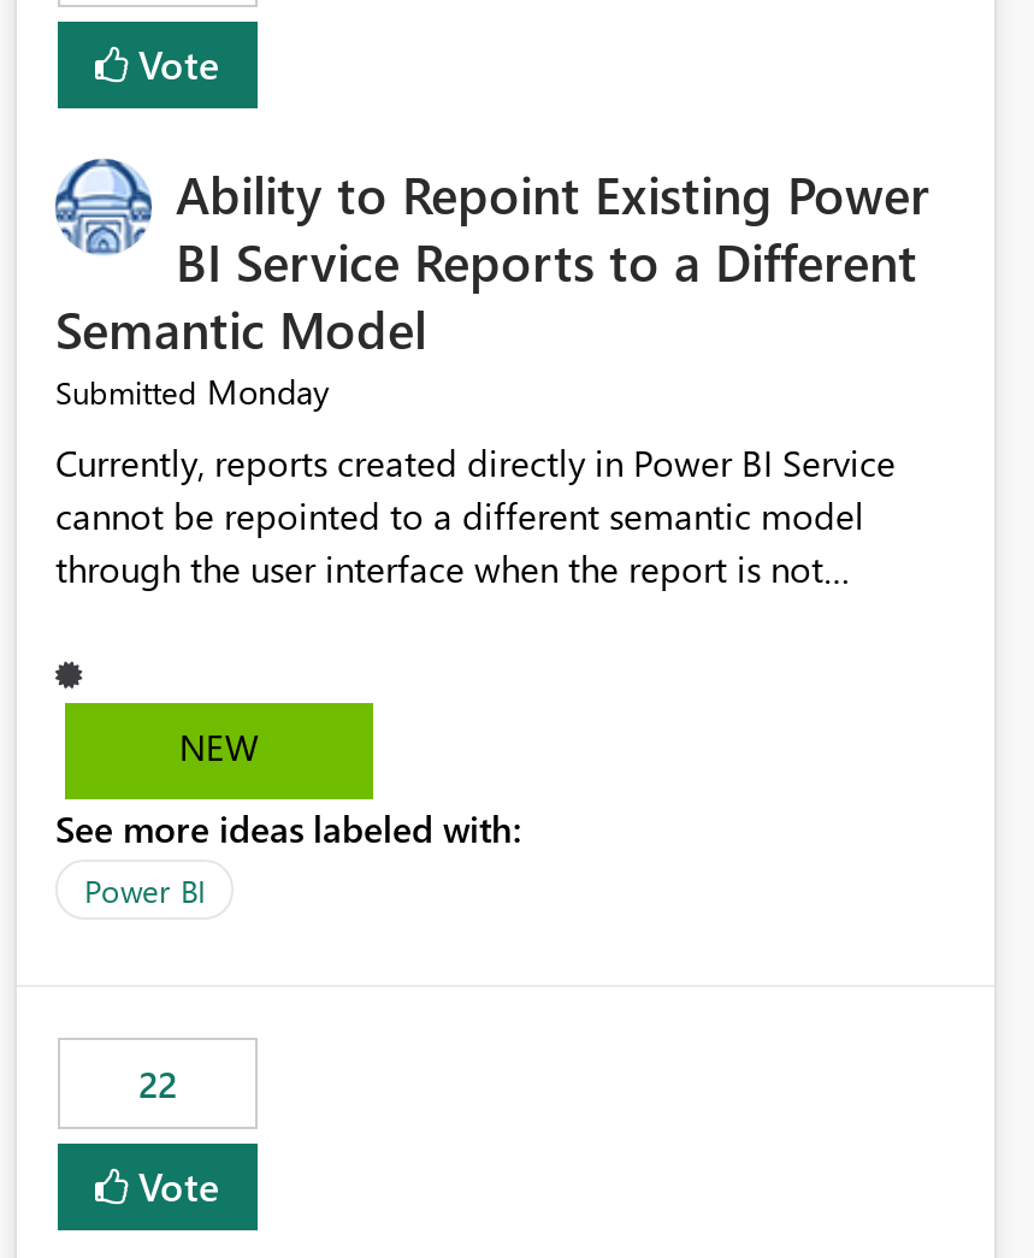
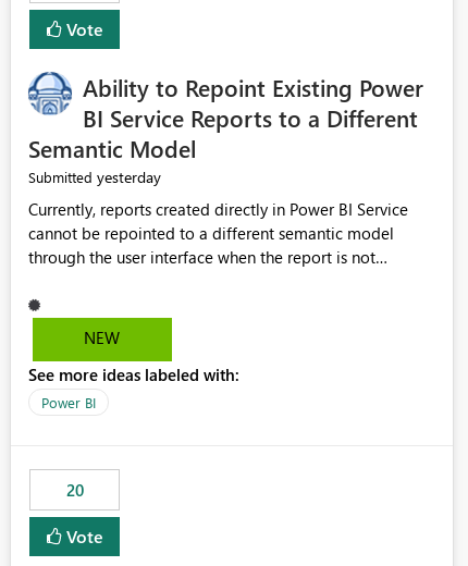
[55,369,330,415] Submitted Monday -> [28,167,161,188] Submitted yesterday
[138,1060,177,1108] 22 -> [66,479,83,501] 20

